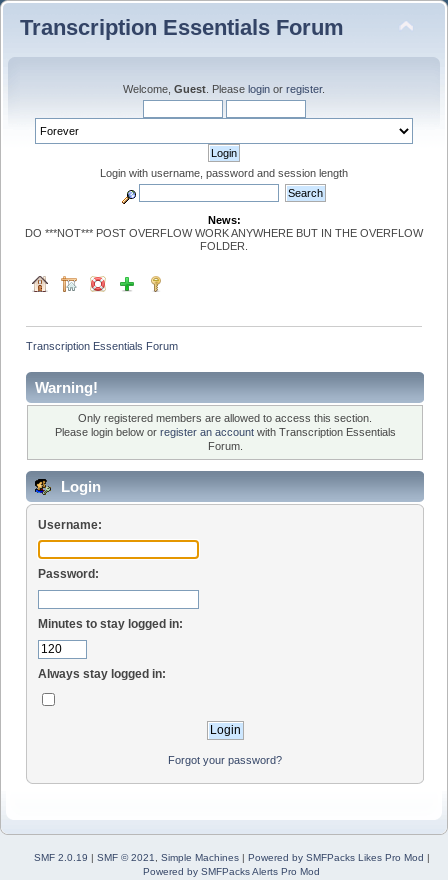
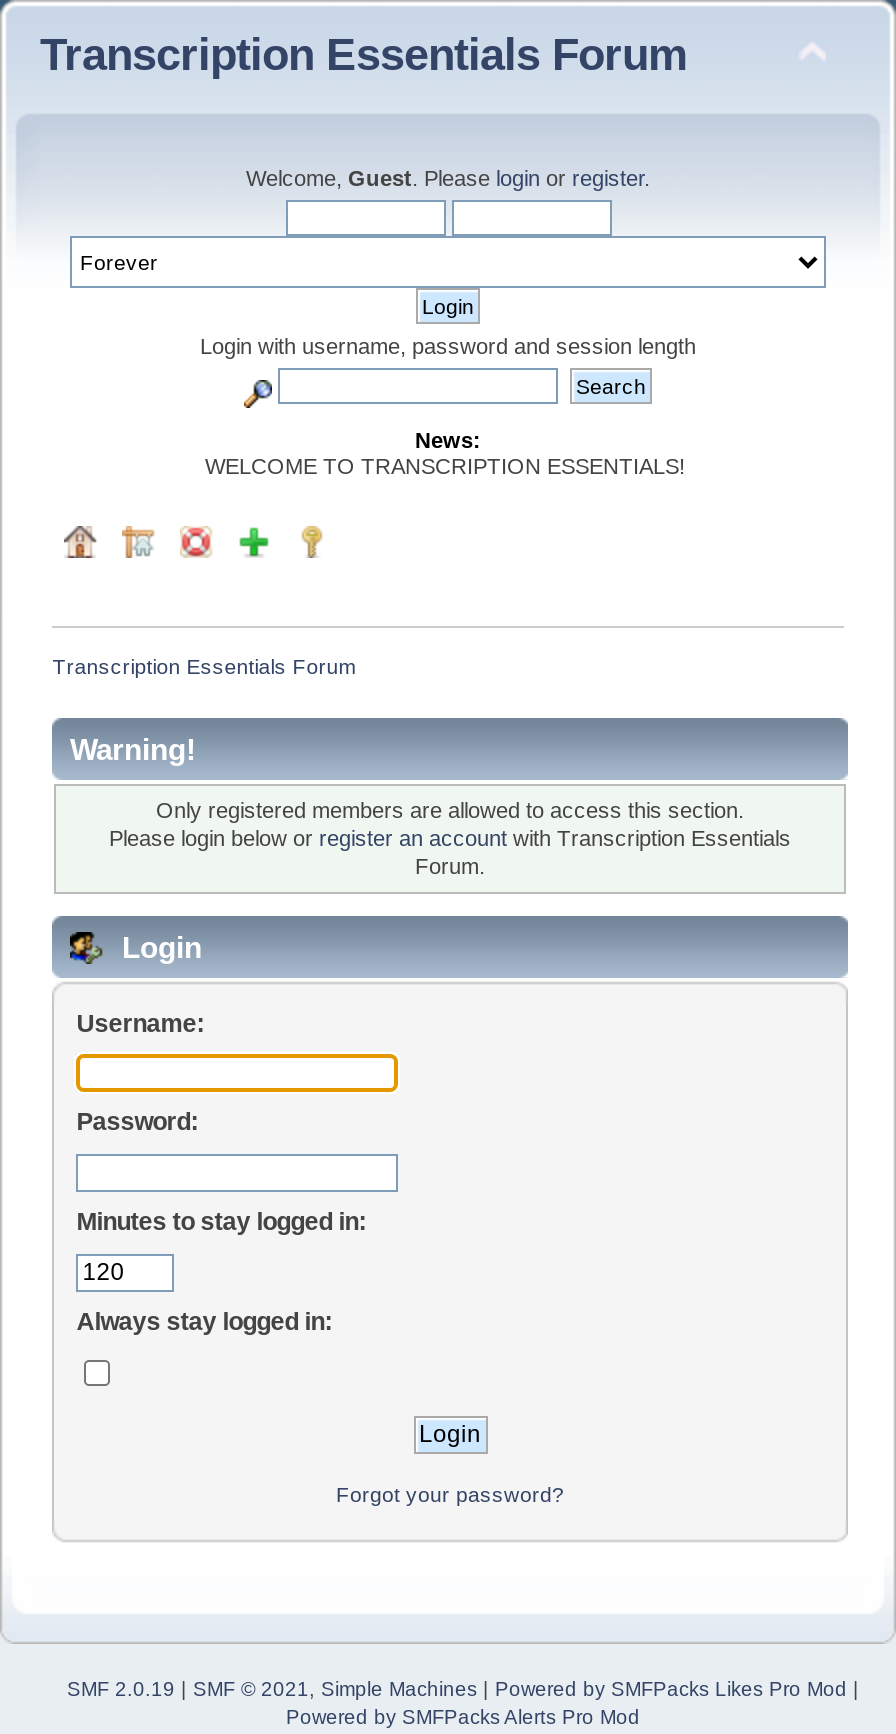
[25,227,423,252] DO ***NOT*** POST OVERFLOW WORK ANYWHERE BUT IN THE OVERFLOW | FOLDER. -> [205,454,691,478] WELCOME TO TRANSCRIPTION ESSENTIALS!

